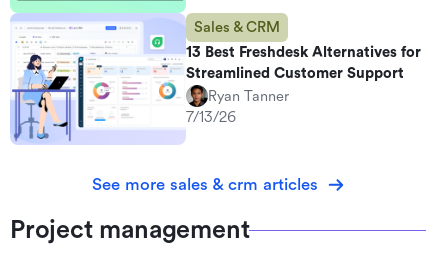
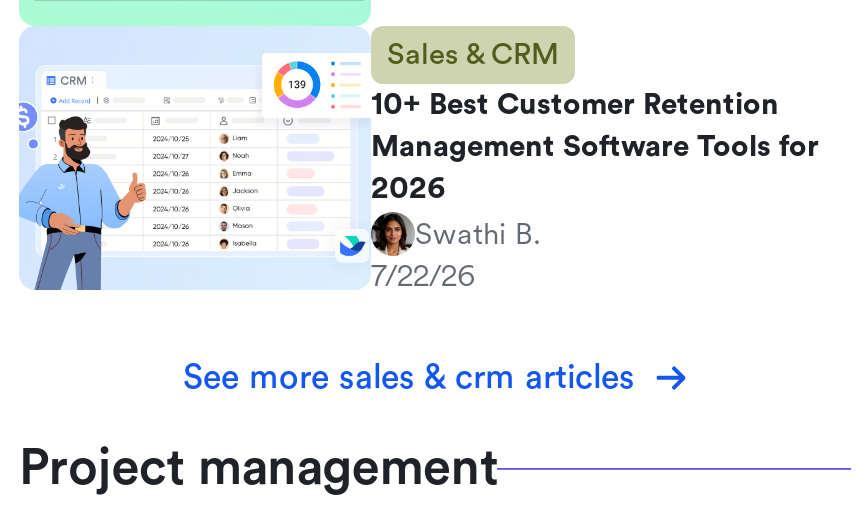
[11,18,421,145] [image] | 13 Best Freshdesk Alternatives for | Streamlined Customer Support | Ryan Tanner | 7/13/26 -> [19,38,819,294] [image] | 10+ Best Customer Retention | Management Software Tools for | 2026 | Swathi B. | 7/22/26

